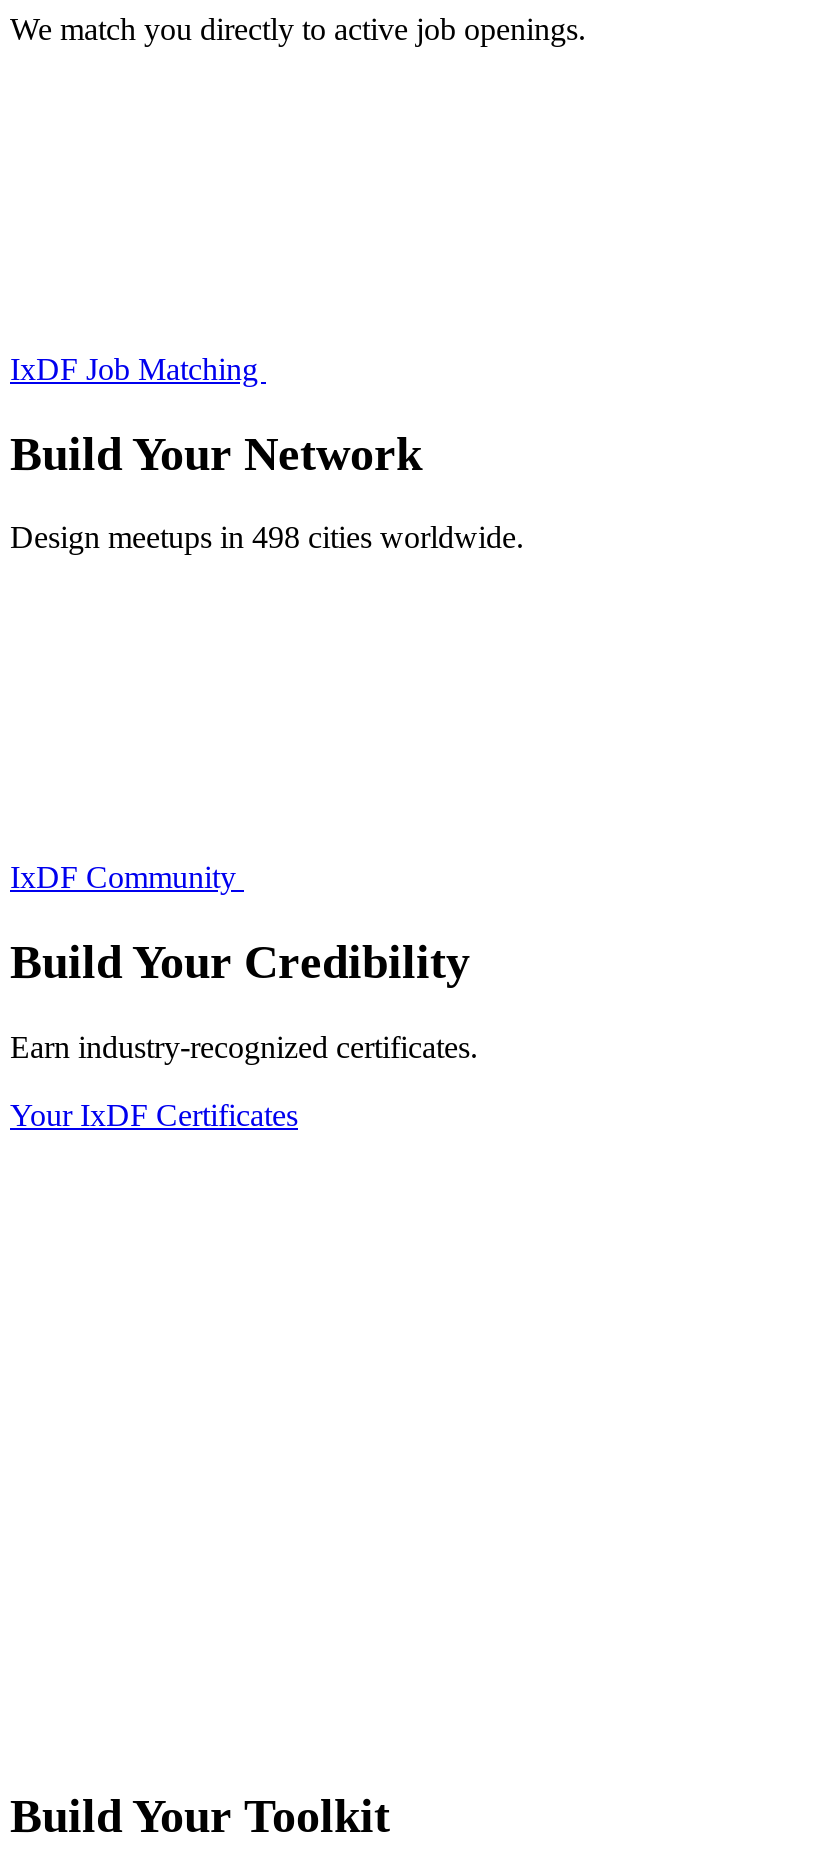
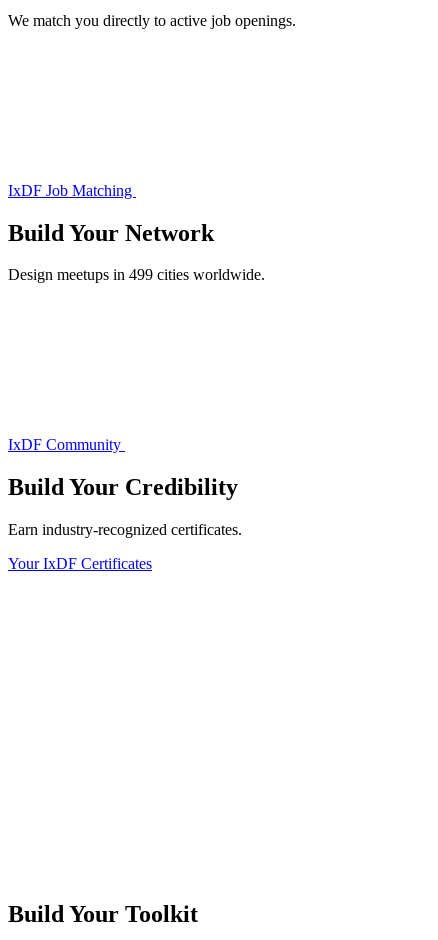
[10,521,524,555] Design meetups in 498 cities worldwide. -> [8,266,265,283] Design meetups in 499 cities worldwide.

